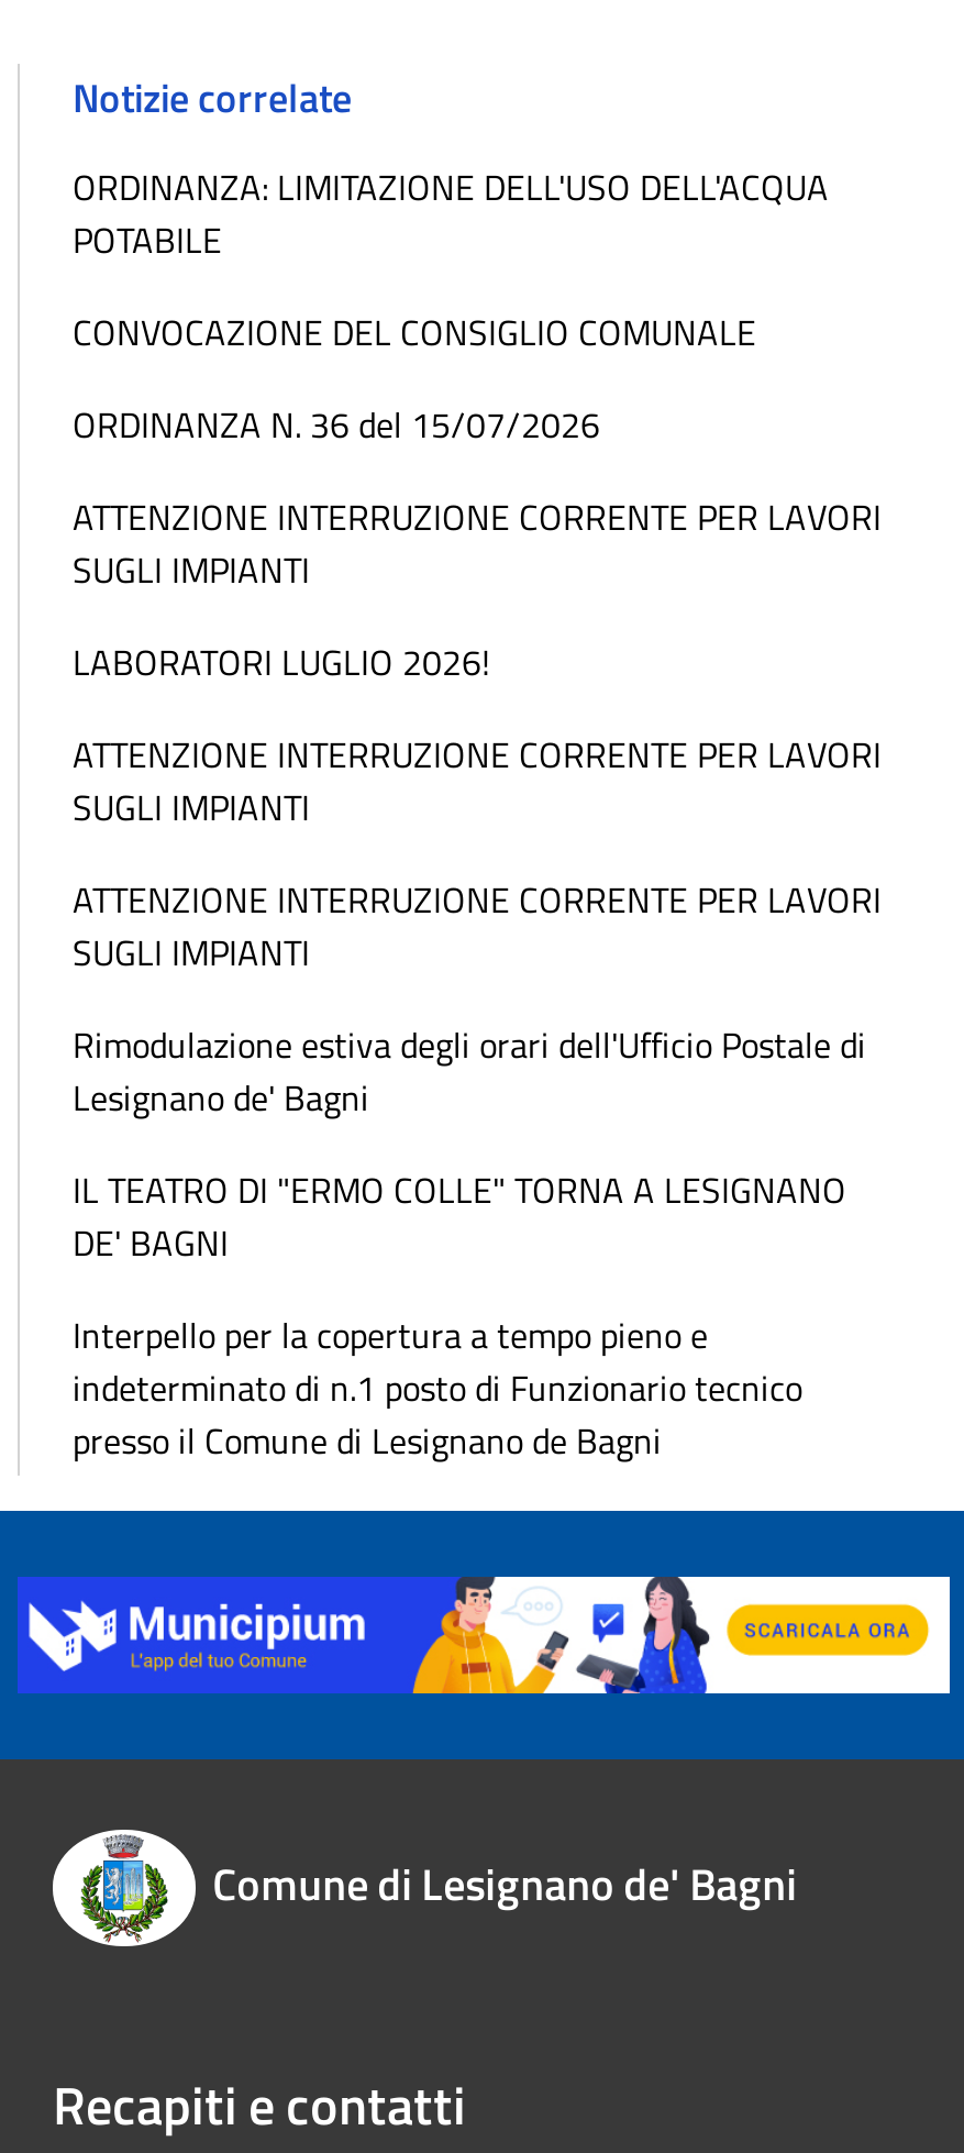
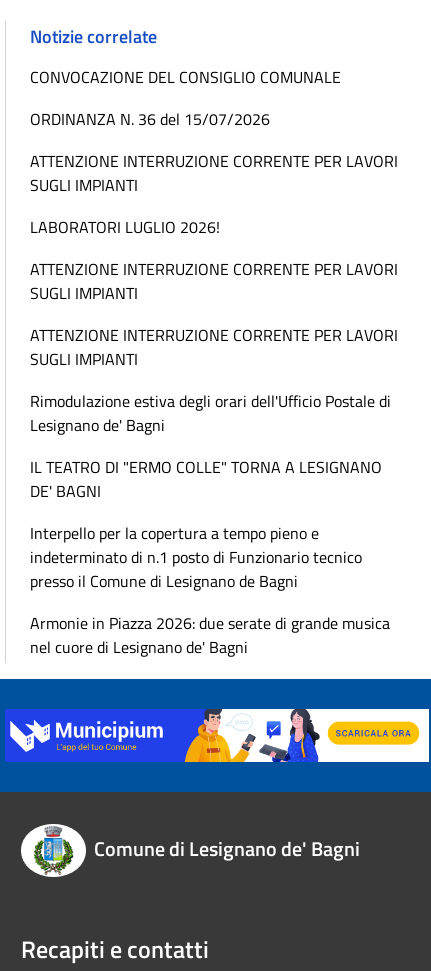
[73,161,829,267] ORDINANZA: LIMITAZIONE DELL'USO DELL'ACQUA | POTABILE -> none
moved [73,306,882,1467] -> [30,65,398,593]: CONVOCAZIONE DEL CONSIGLIO COMUNALE | ORDINANZA N. 36 del 15/07/2026 | ATTENZIONE INTERRUZIONE CORRENTE PER LAVORI | ... | indeterminato di n.1 posto di Funzionario tecnico | presso il Comune di Lesignano de Bagni
none -> [30,611,390,659] Armonie in Piazza 2026: due serate di grande musica | nel cuore di Lesignano de' Bagni

